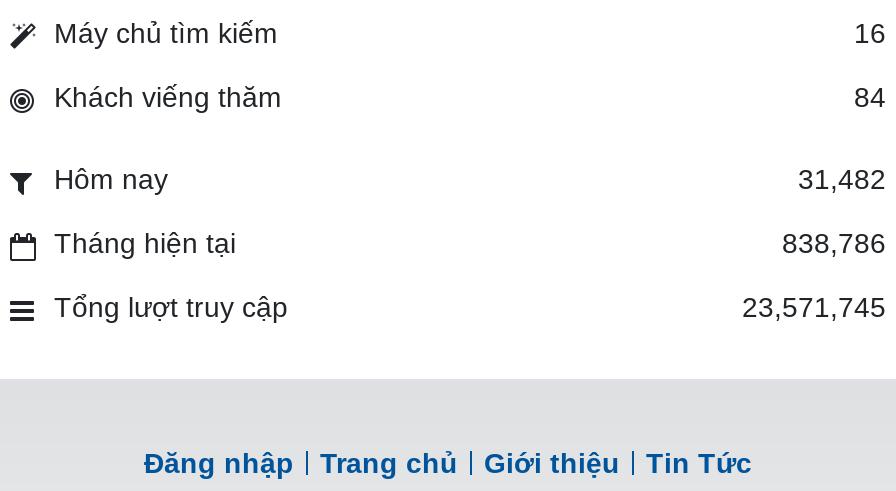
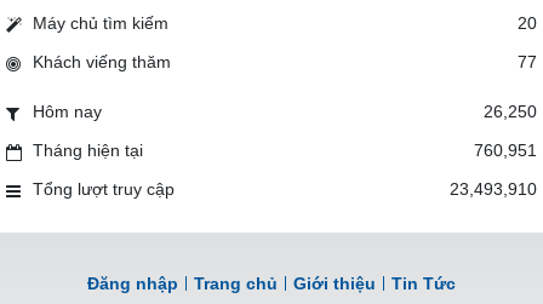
[854,17,886,49] 16 -> [518,13,537,33] 20
[854,81,886,113] 84 -> [518,52,537,71] 77
[798,163,886,195] 31,482 -> [484,102,537,121] 26,250
[782,227,886,259] 838,786 -> [474,140,537,160] 760,951
[742,291,886,323] 23,571,745 -> [450,179,537,199] 23,493,910

